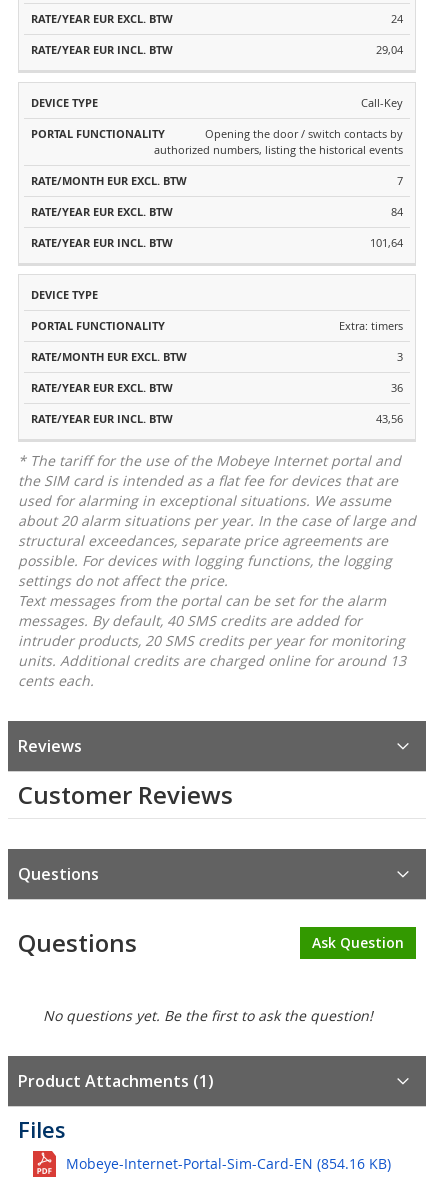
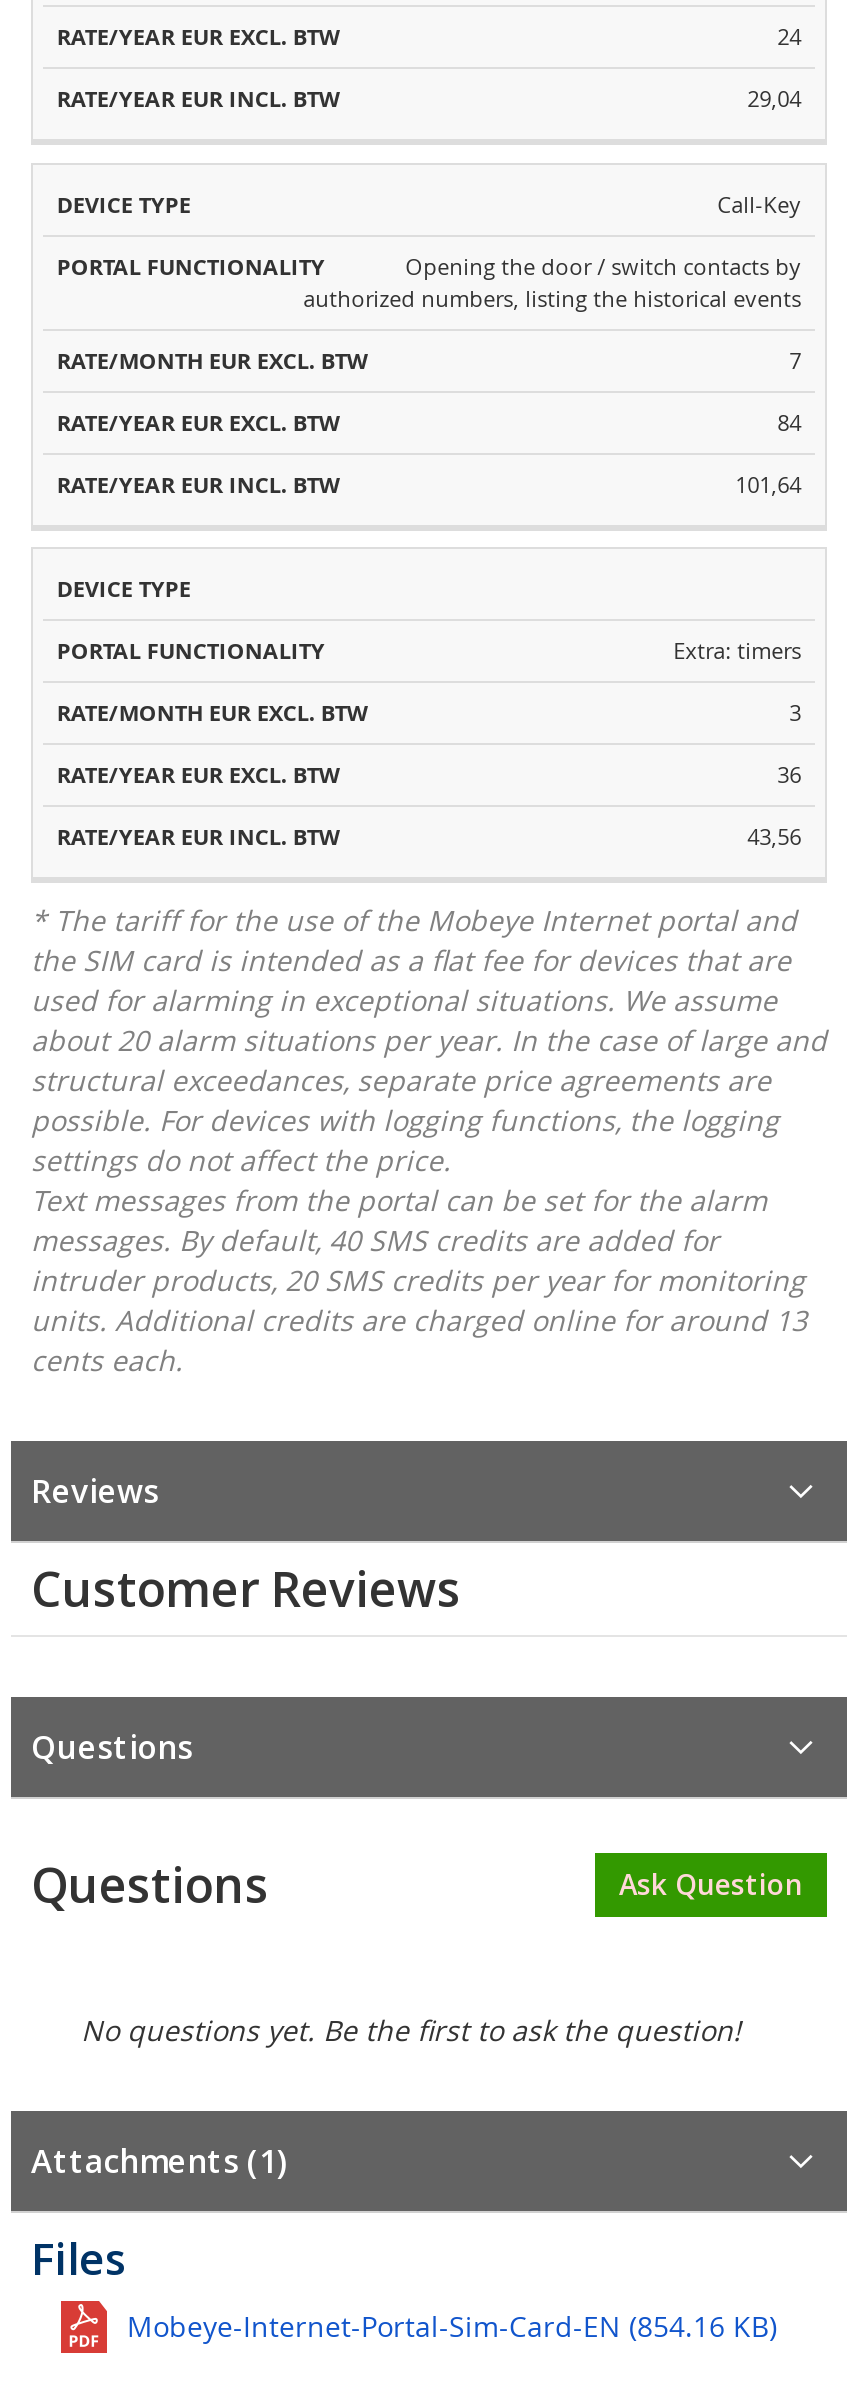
[18,1070,214,1092] Product Attachments (1) -> [31,2139,289,2183] Attachments (1)

